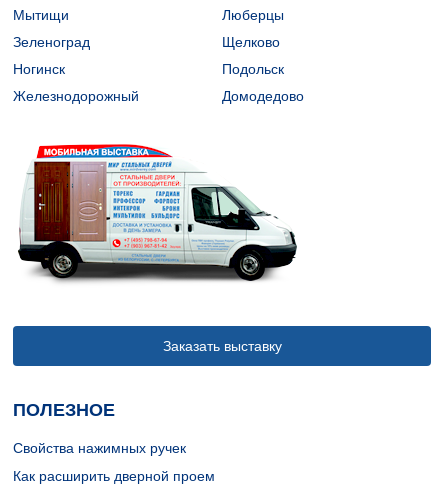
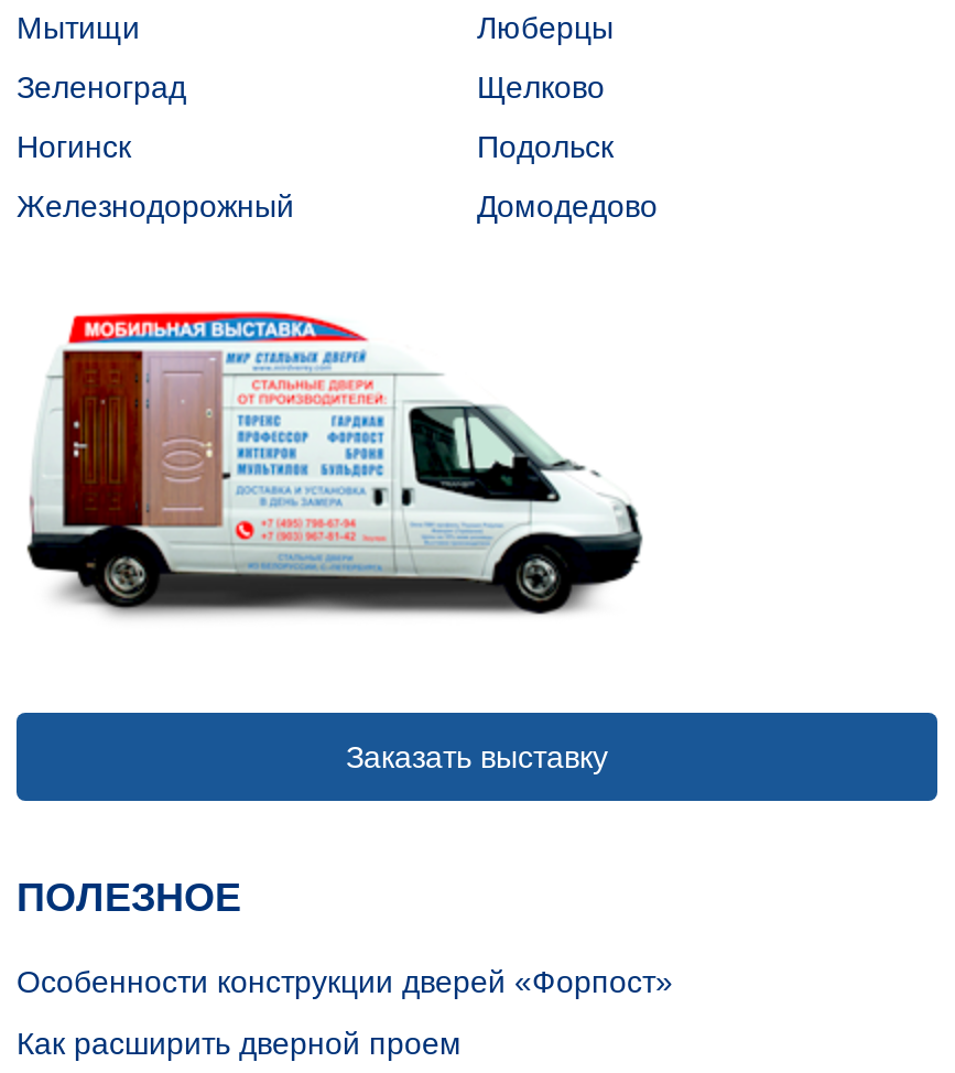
[13,440,186,456] Свойства нажимных ручек -> [17,964,673,999] Особенности конструкции дверей «Форпост»

